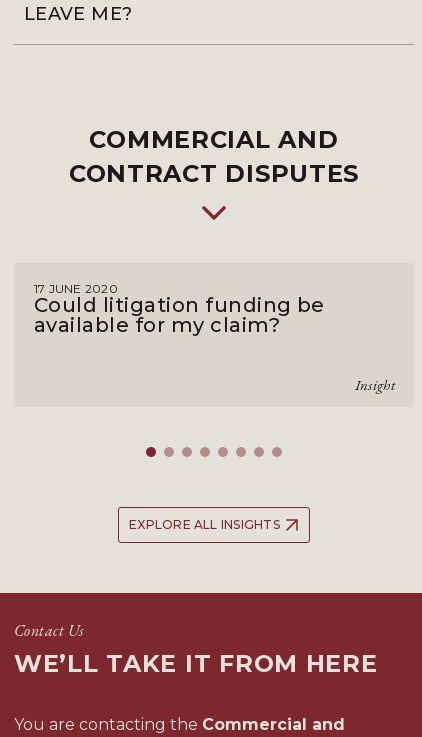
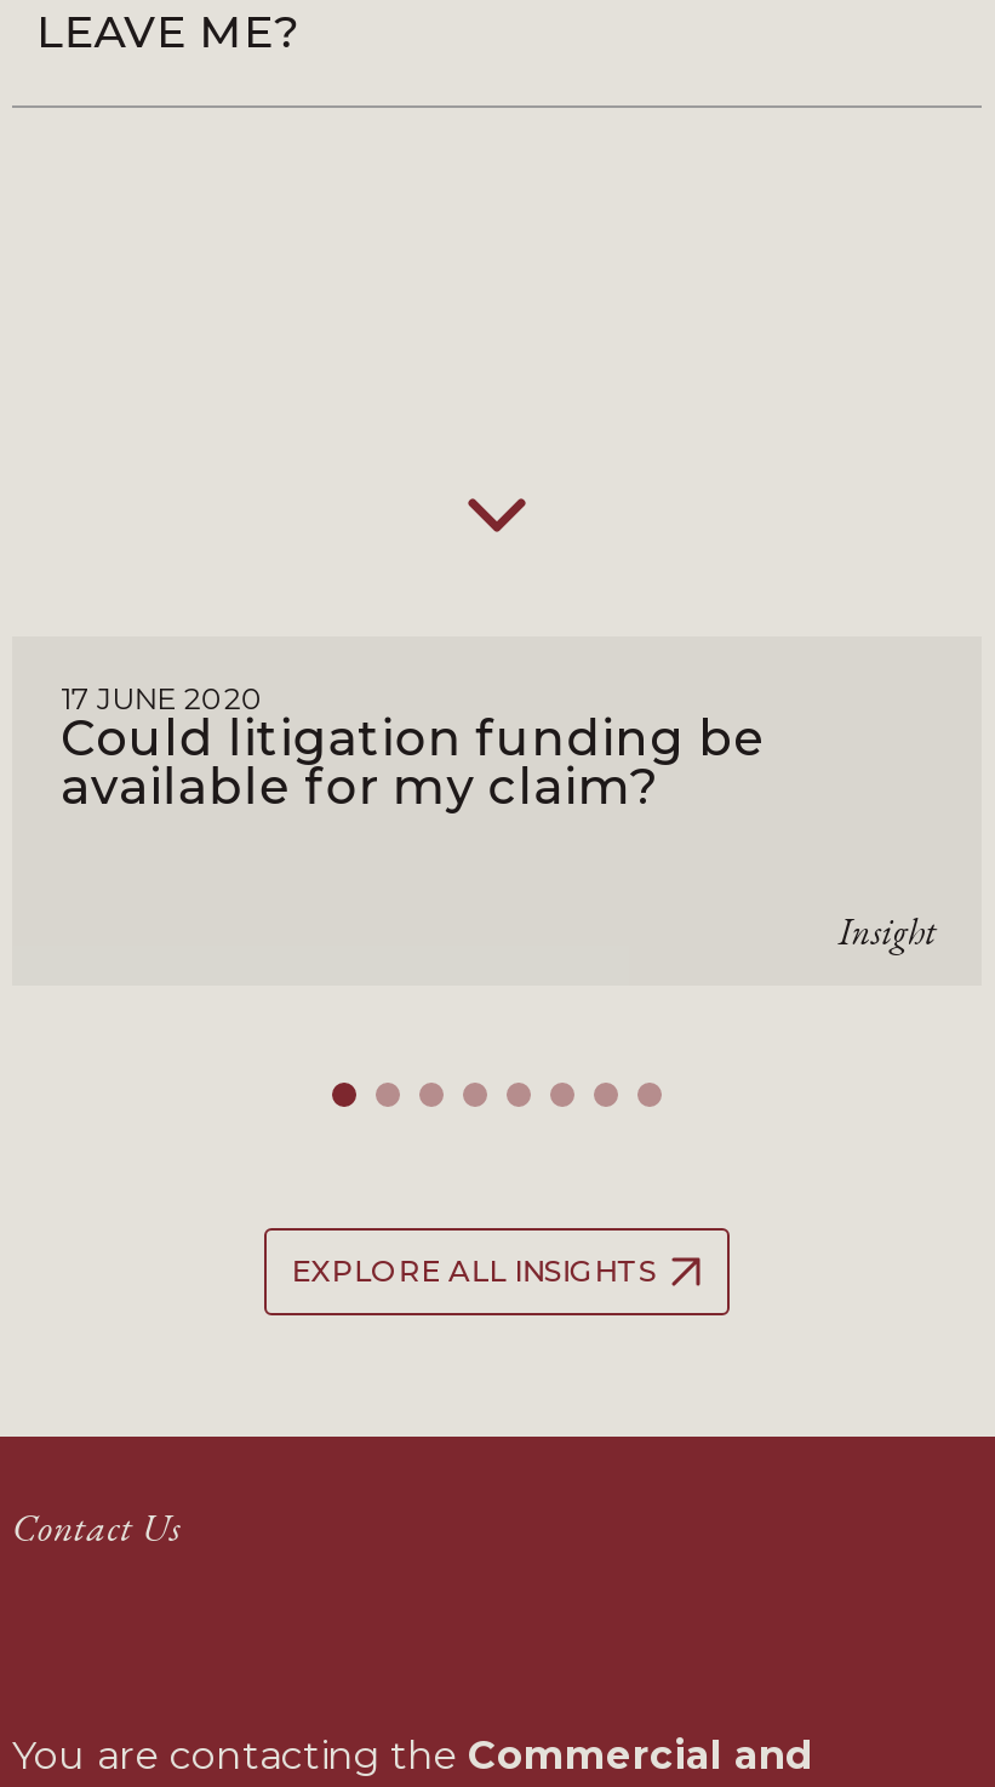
[69,125,359,188] COMMERCIAL AND | CONTRACT DISPUTES -> none
[14,649,378,678] WE’LL TAKE IT FROM HERE -> none

